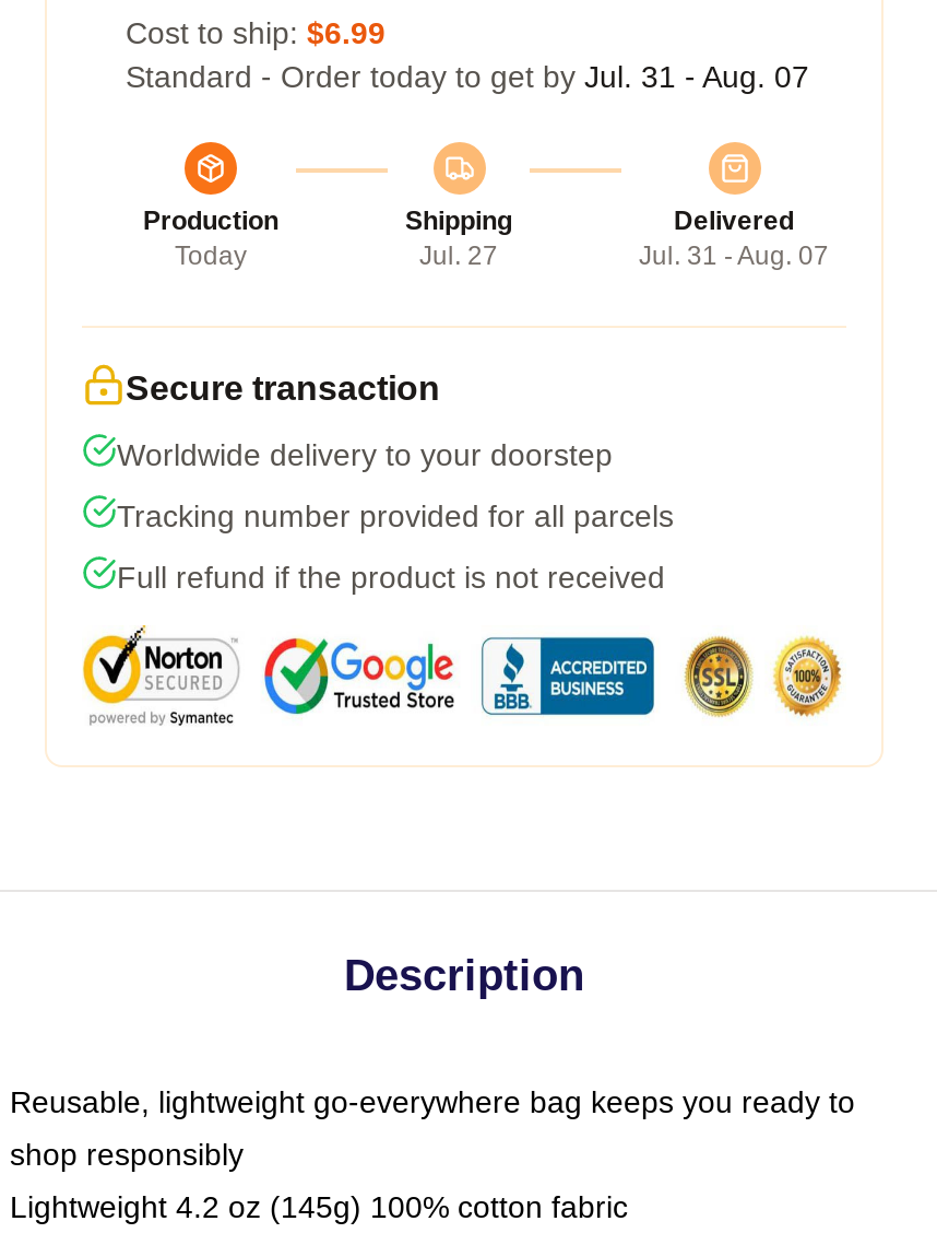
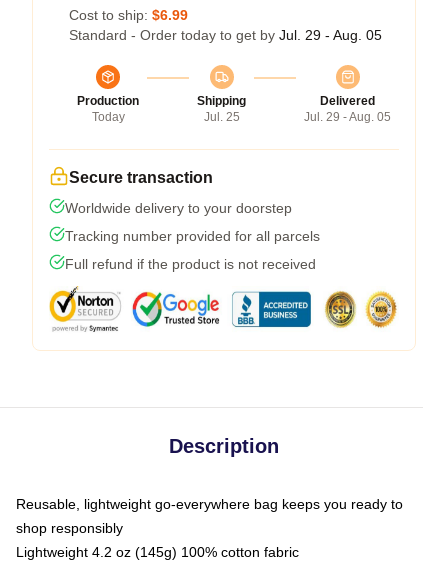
[126,58,809,93] Standard - Order today to get by Jul. 31 - Aug. 07 -> [69,27,382,43] Standard - Order today to get by Jul. 29 - Aug. 05
[419,240,498,270] Jul. 27 -> [203,110,239,124] Jul. 25
[639,240,829,270] Jul. 31 - Aug. 07 -> [304,110,391,124] Jul. 29 - Aug. 05

